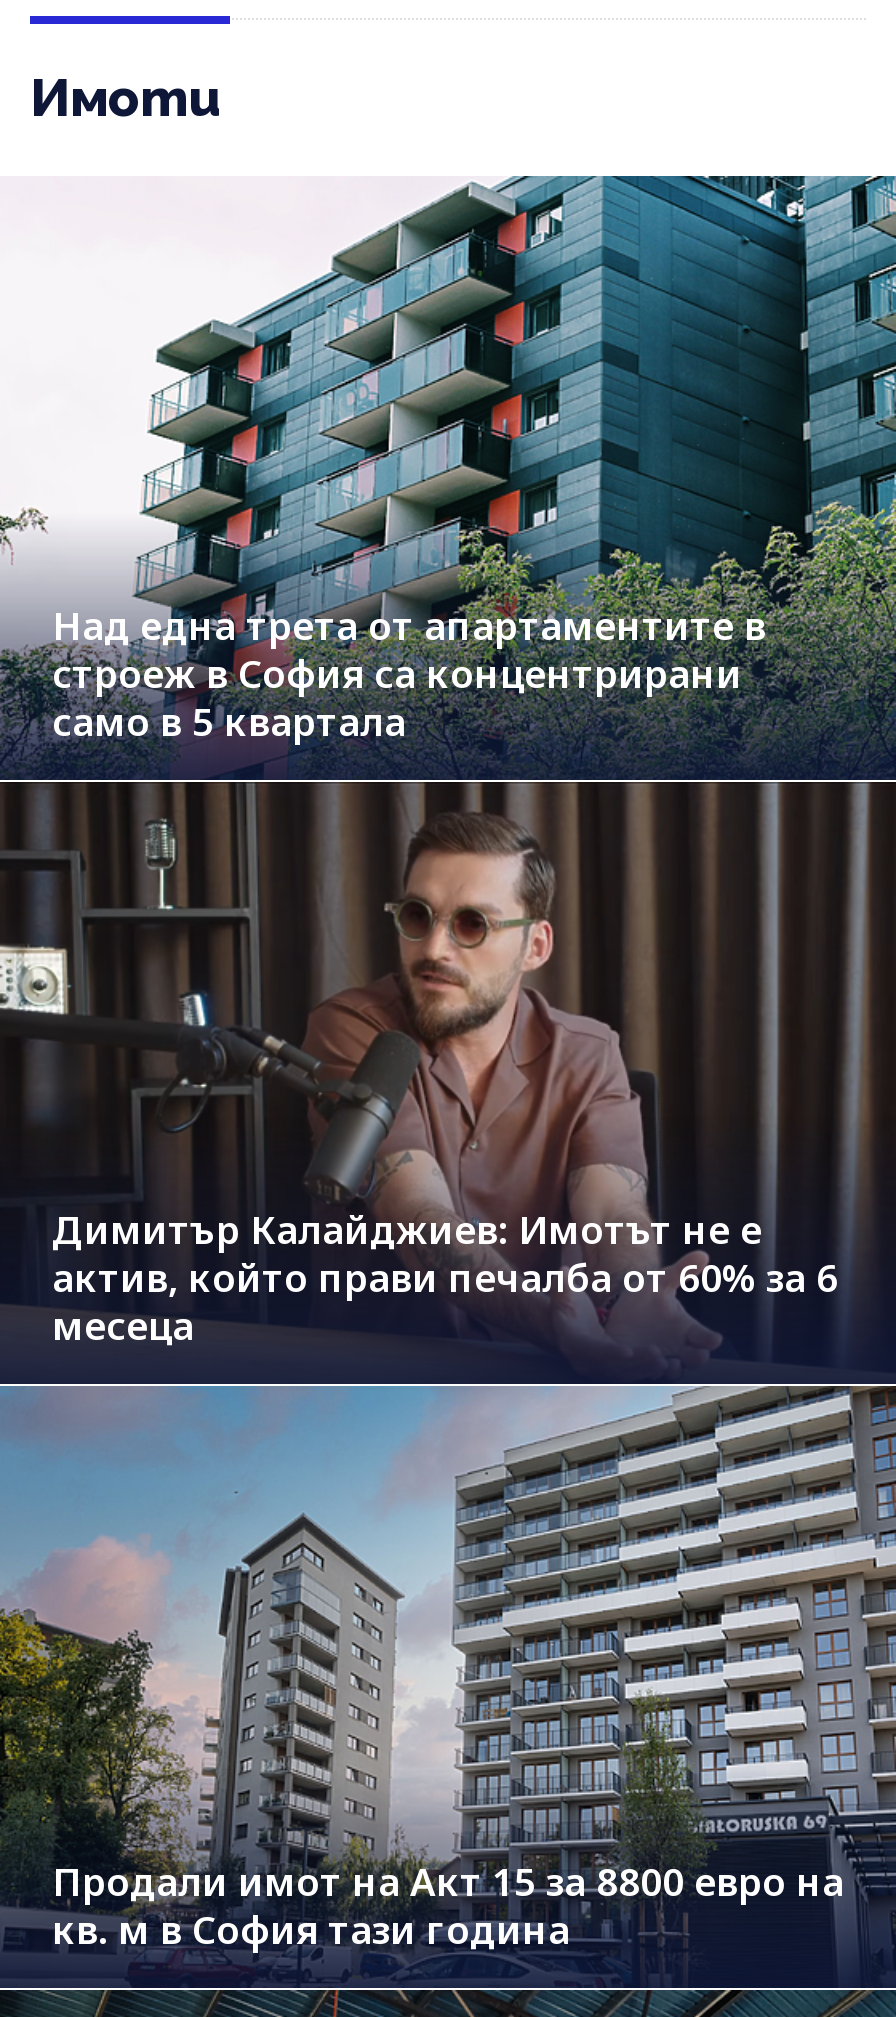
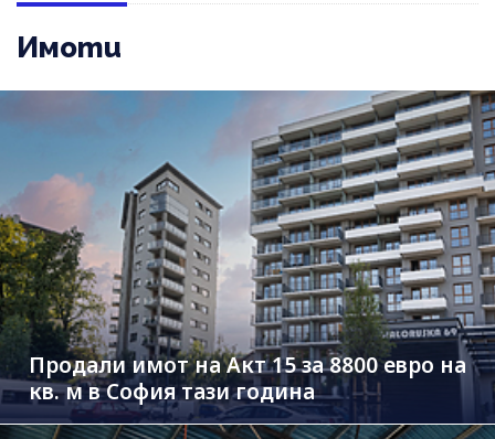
[6,174,890,752] [image] | Над една трета от апартаментите в | строеж в София са концентрирани | само в 5 квартала -> none
[6,782,890,1386] [image] | Димитър Калайджиев: Имотът не е | актив, който прави печалба от 60% за 6 | месеца -> none

